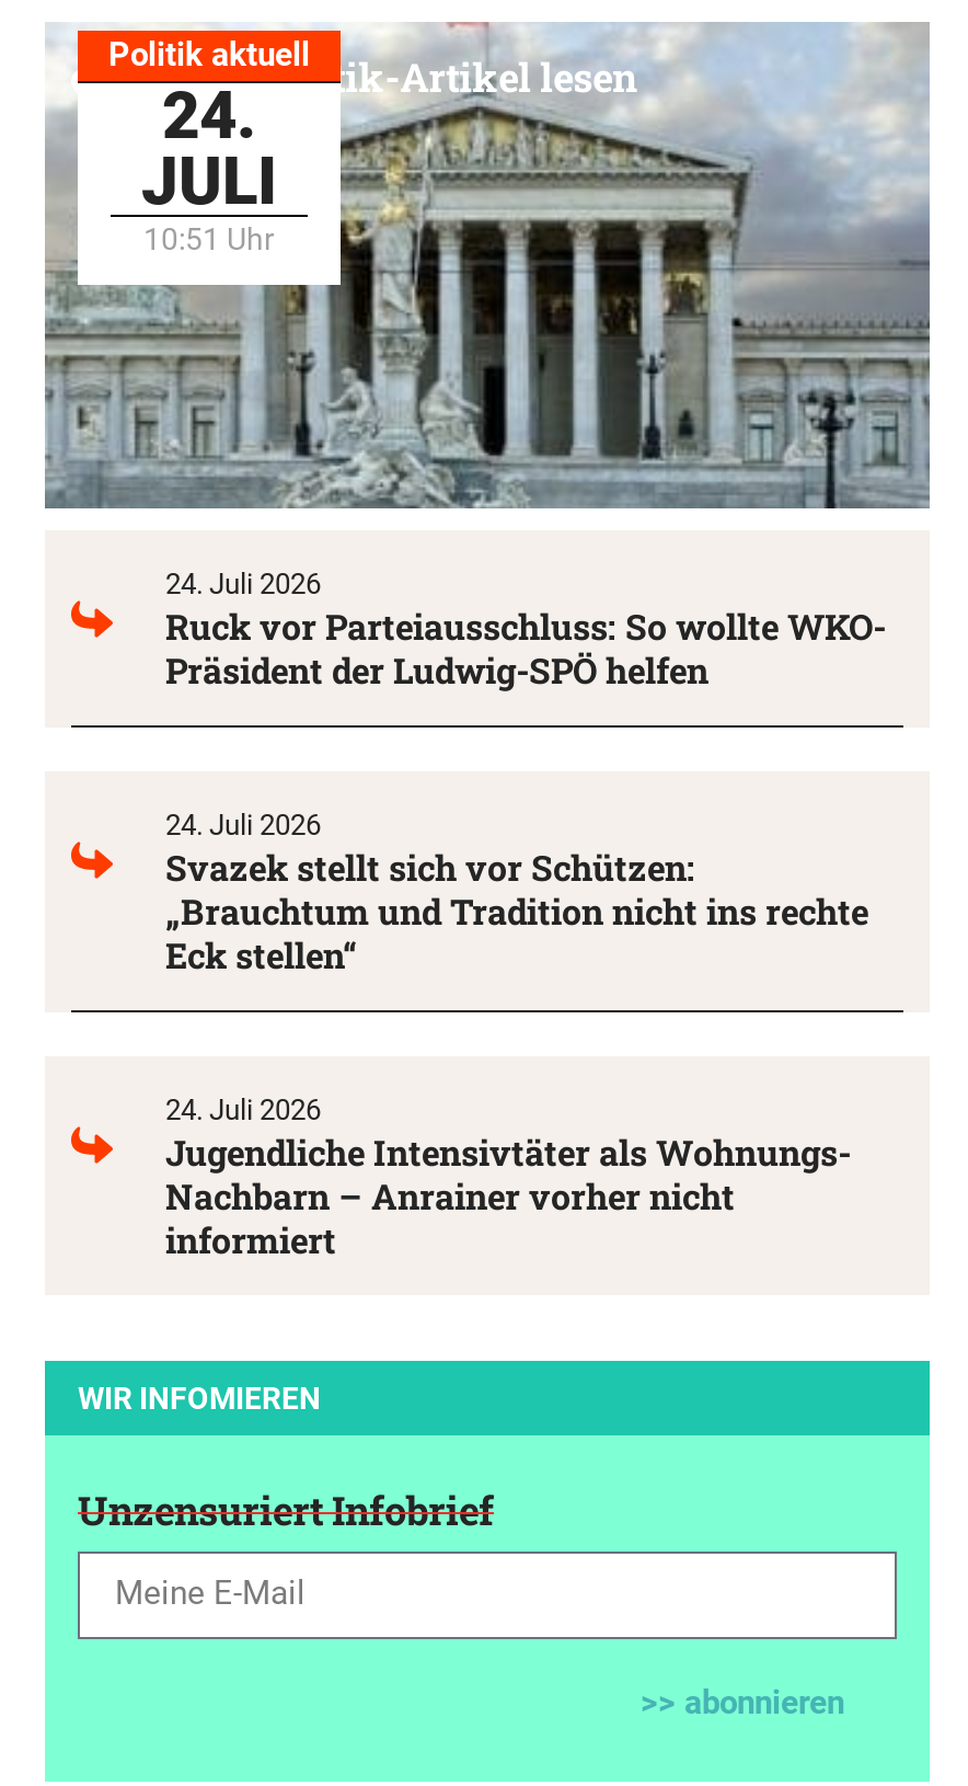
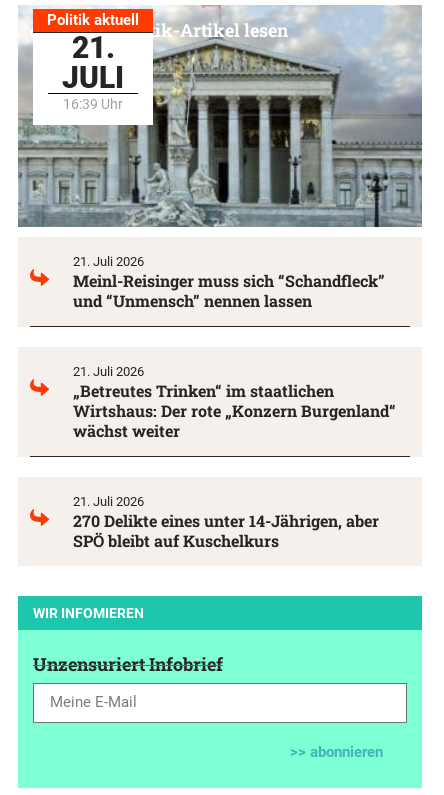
[162,76,256,153] 24. -> [71,30,114,65] 21.
[143,220,275,256] 10:51 Uhr -> [63,96,123,112] 16:39 Uhr
[165,567,886,692] 24. Juli 2026 | Ruck vor Parteiausschluss: So wollte WKO- | Präsident der Ludwig-SPÖ helfen -> [73,254,385,311] 21. Juli 2026 | Meinl-Reisinger muss sich “Schandfleck” | und “Unmensch” nennen lassen
[165,808,868,976] 24. Juli 2026 | Svazek stellt sich vor Schützen: | „Brauchtum und Tradition nicht ins rechte | Eck stellen“ -> [73,364,396,441] 21. Juli 2026 | „Betreutes Trinken“ im staatlichen | Wirtshaus: Der rote „Konzern Burgenland“ | wächst weiter
[165,1093,851,1261] 24. Juli 2026 | Jugendliche Intensivtäter als Wohnungs- | Nachbarn – Anrainer vorher nicht | informiert -> [73,494,379,551] 21. Juli 2026 | 270 Delikte eines unter 14-Jährigen, aber | SPÖ bleibt auf Kuschelkurs

